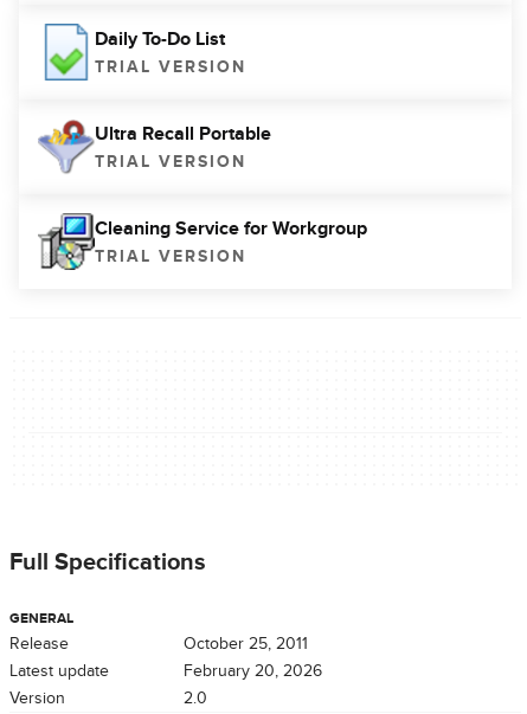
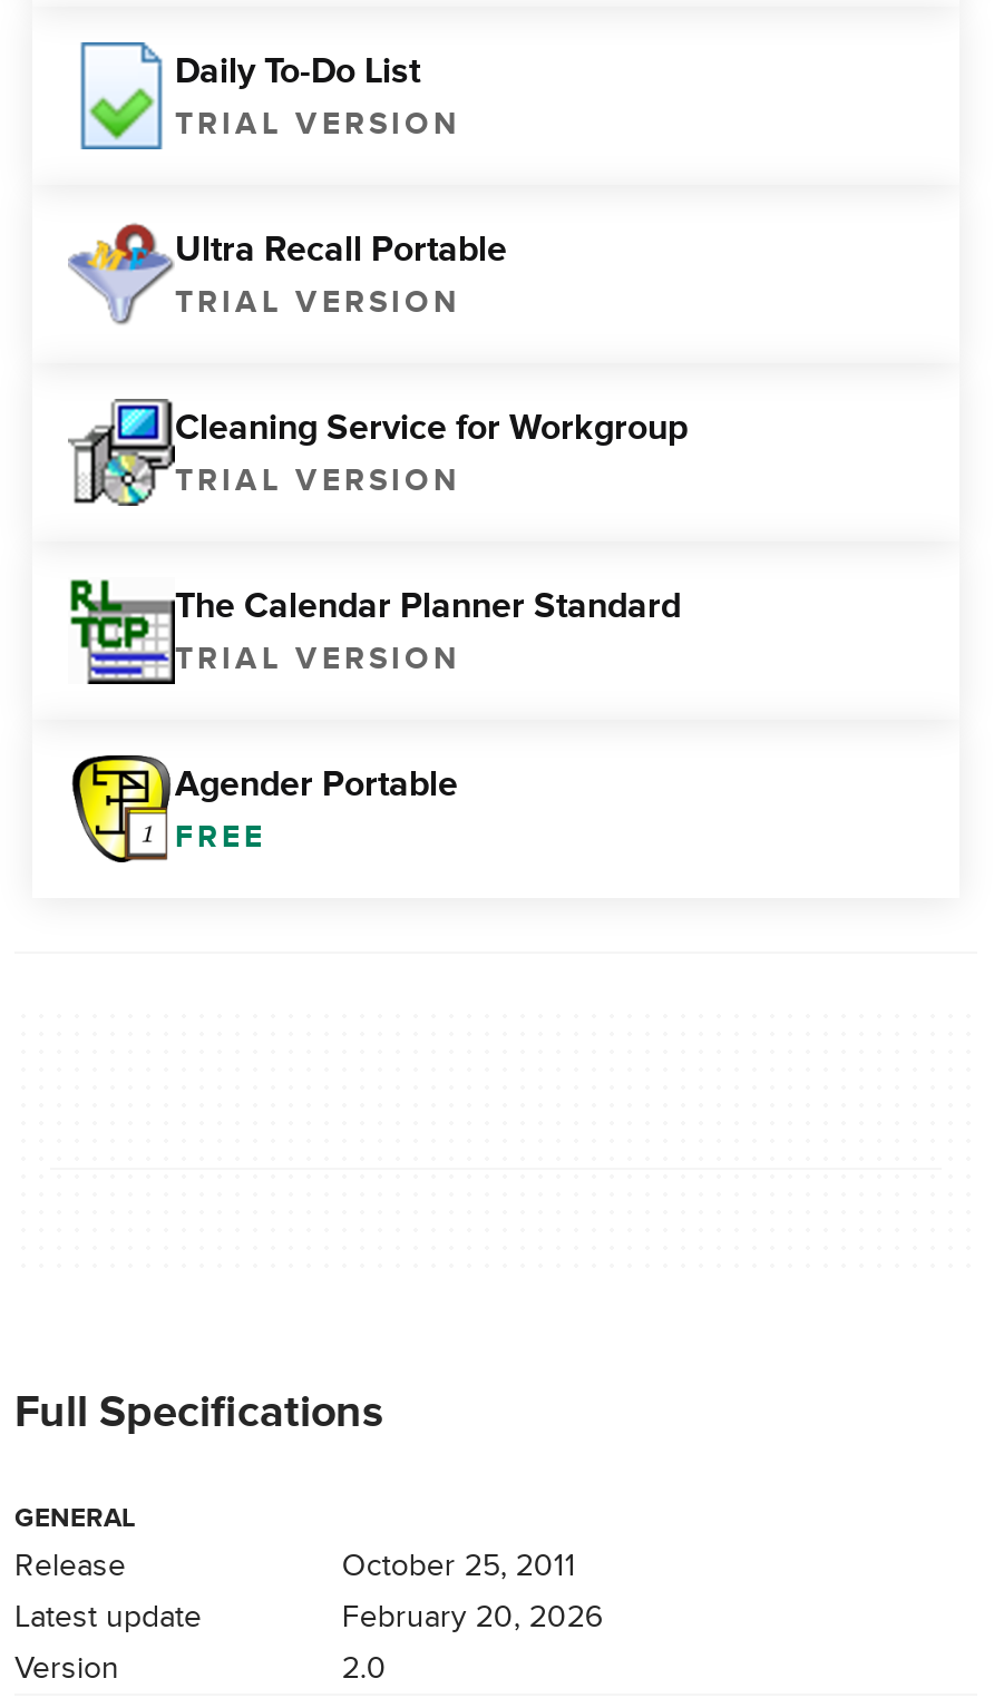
none -> [68,577,681,855] [image] | The Calendar Planner Standard | TRIAL VERSION | Agender Portable | FREE
none -> [70,753,144,862] [image]

